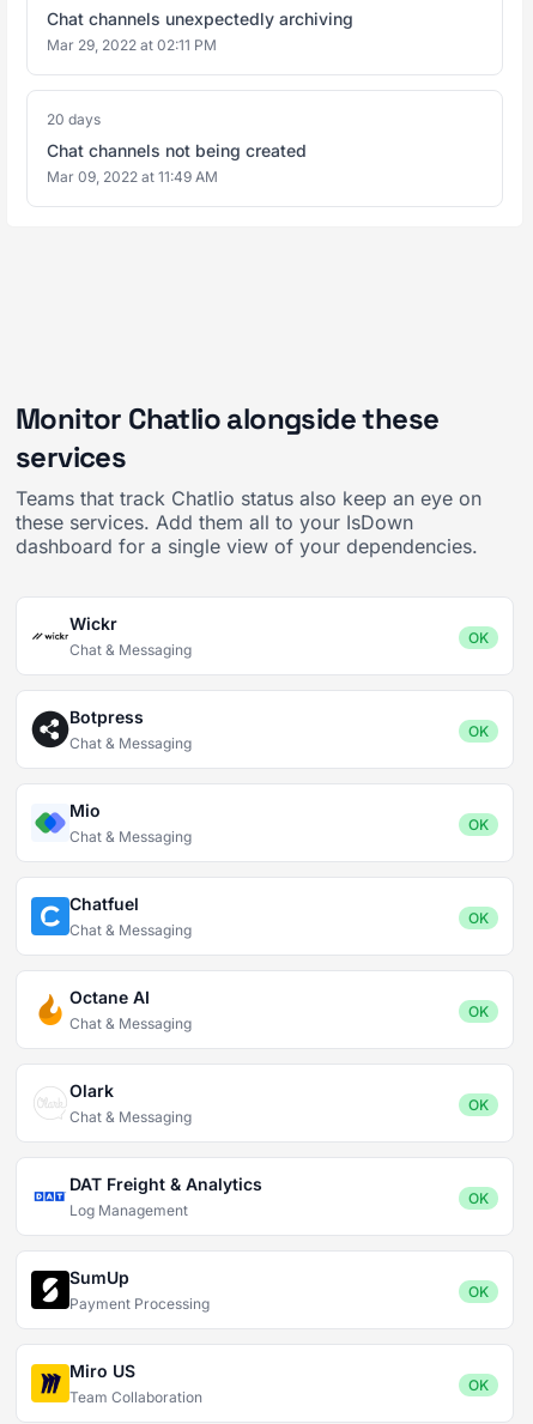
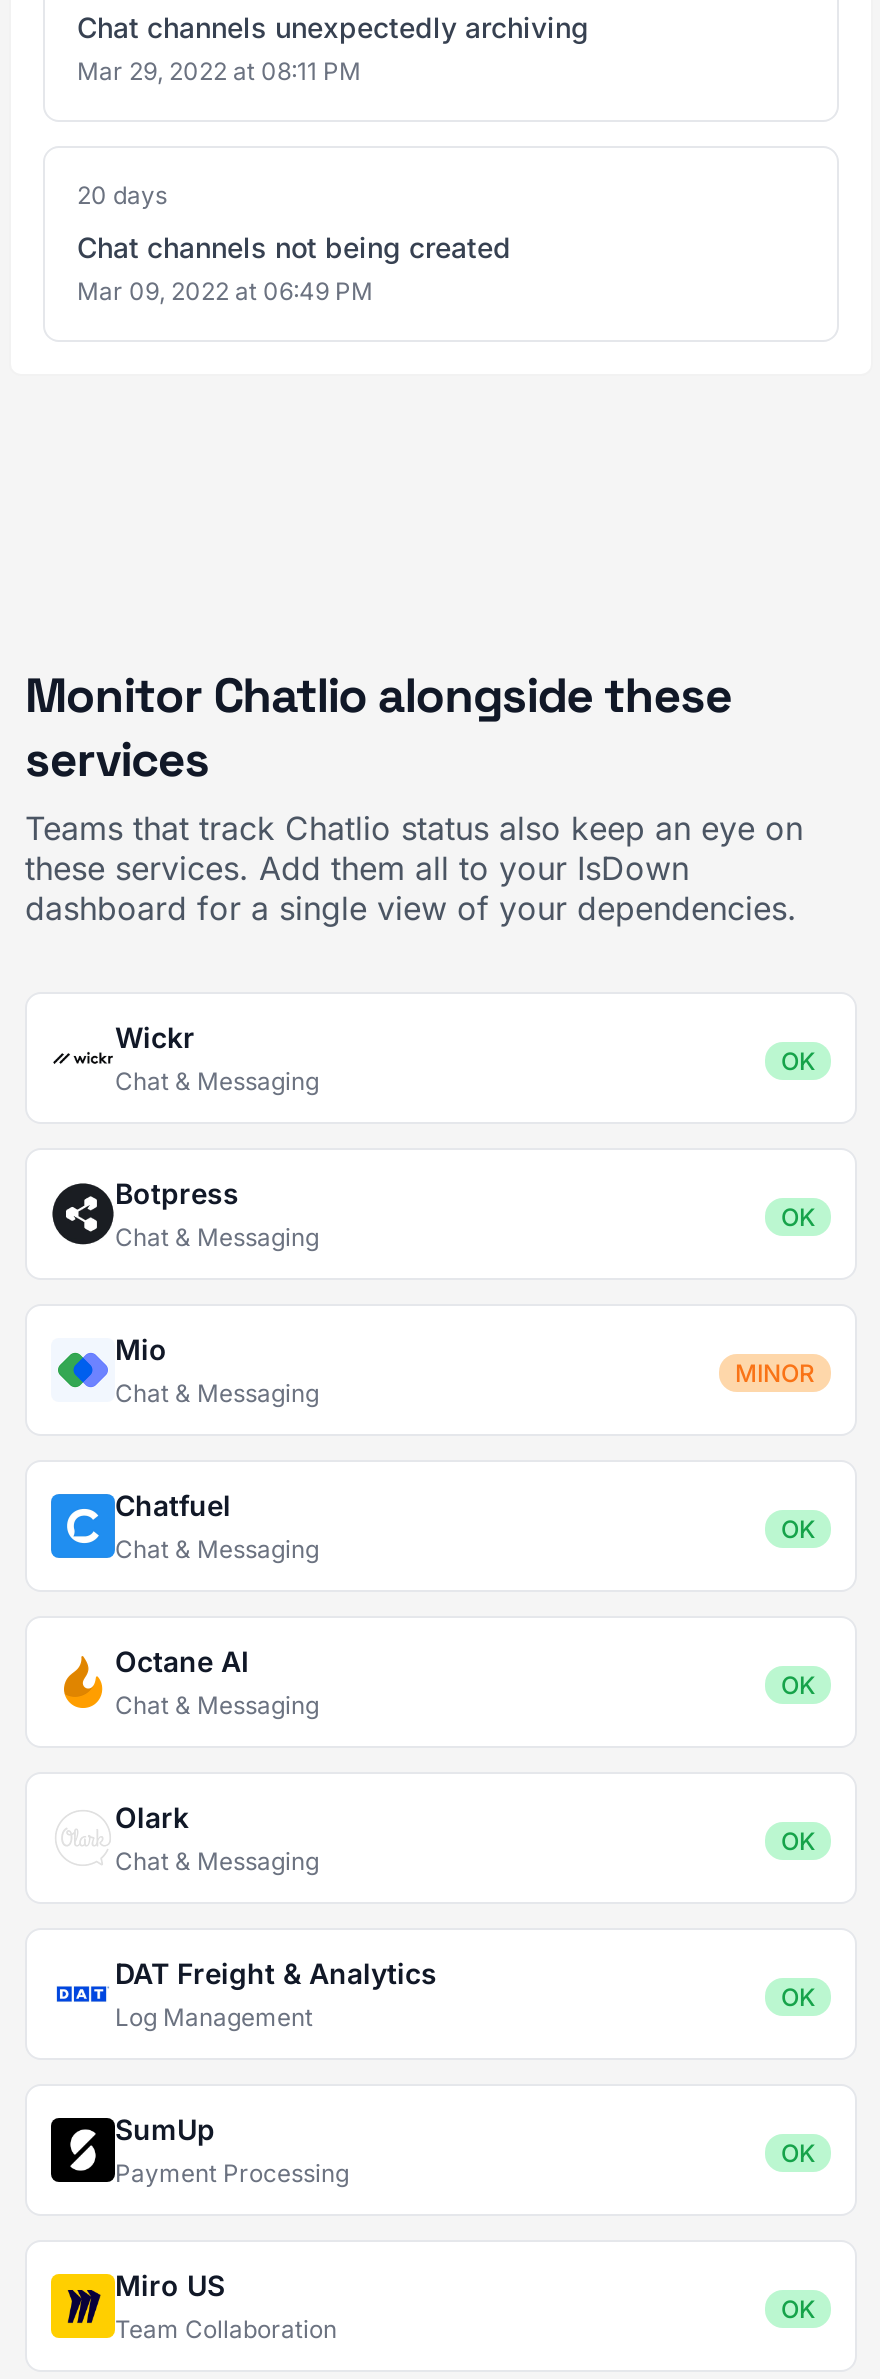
[47,36,217,54] Mar 29, 2022 at 02:11 PM -> [77,56,361,86] Mar 29, 2022 at 08:11 PM
[47,168,218,186] Mar 09, 2022 at 11:49 AM -> [77,276,373,306] Mar 09, 2022 at 06:49 PM
[468,816,489,834] OK -> [735,1358,815,1388] MINOR

